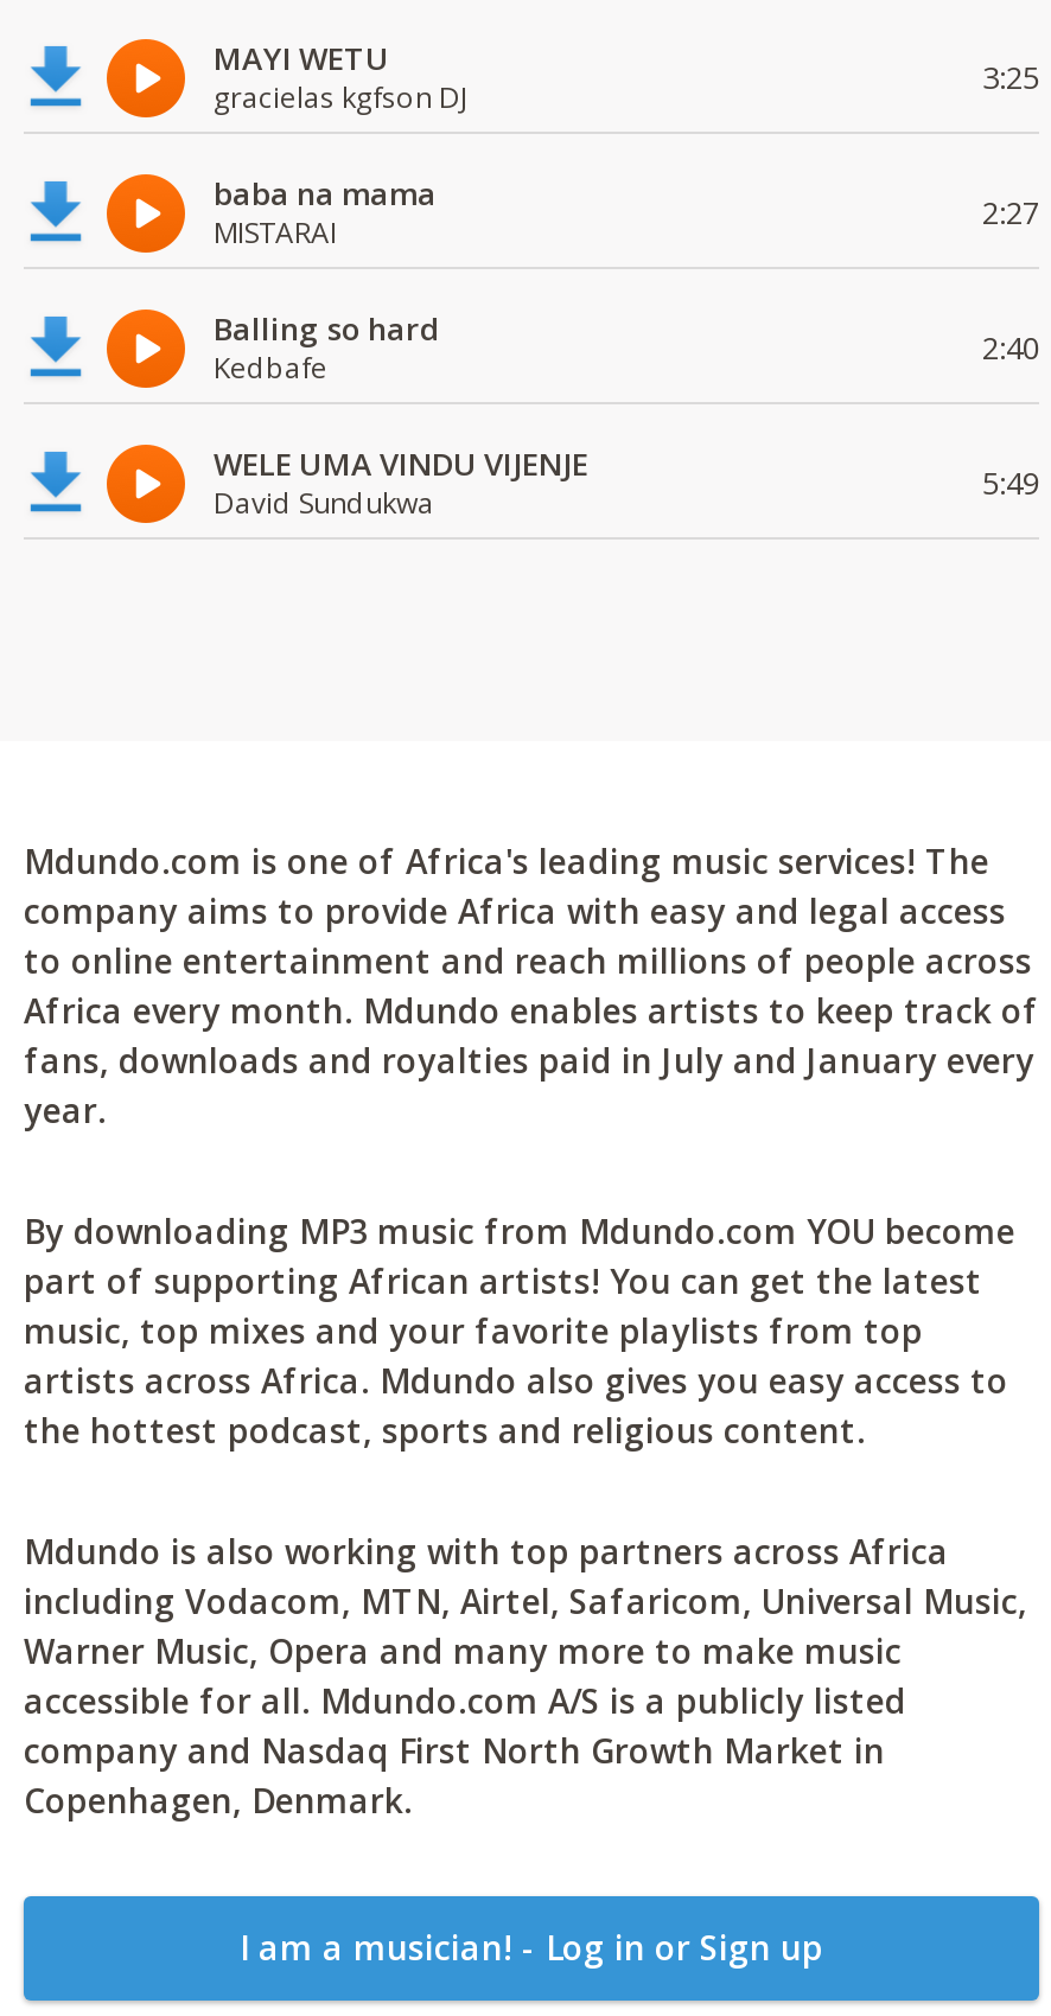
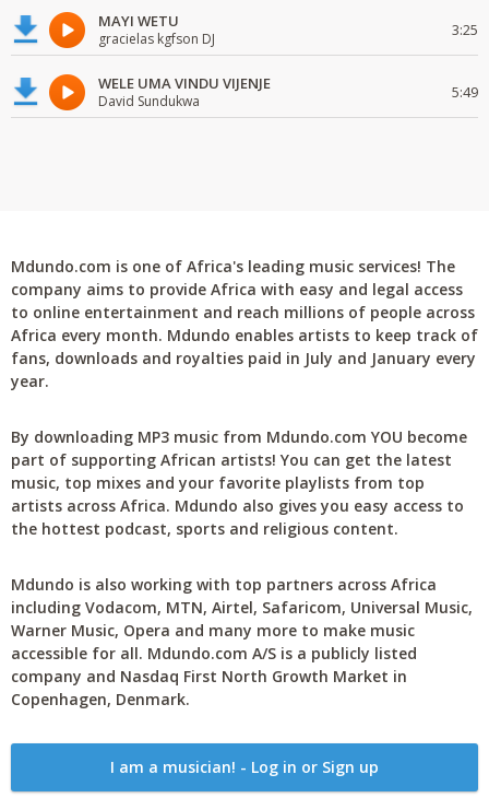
[214,172,1039,388] baba na mama | MISTARAI | 2:27 | Balling so hard | Kedbafe | 2:40 -> none

